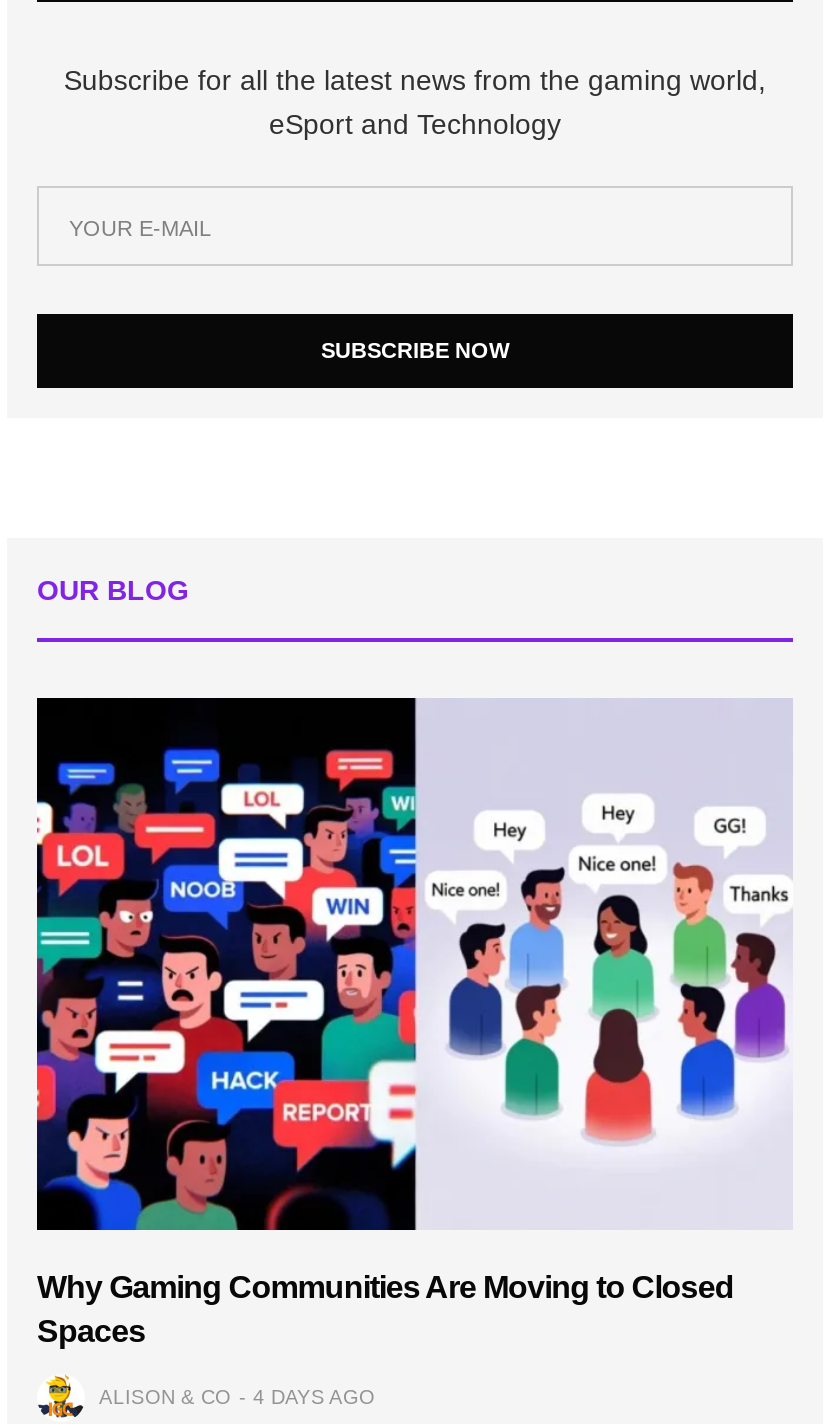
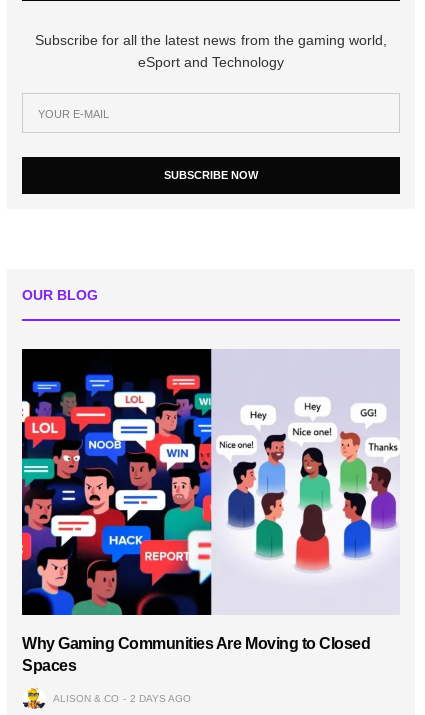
[99,1386,375,1408] ALISON & CO 4 DAYS AGO -> [53,693,191,704] ALISON & CO 2 DAYS AGO

